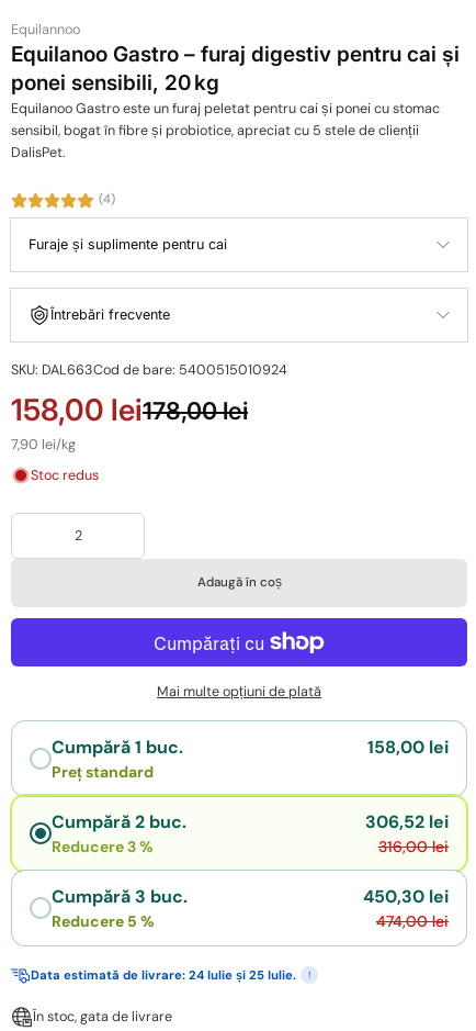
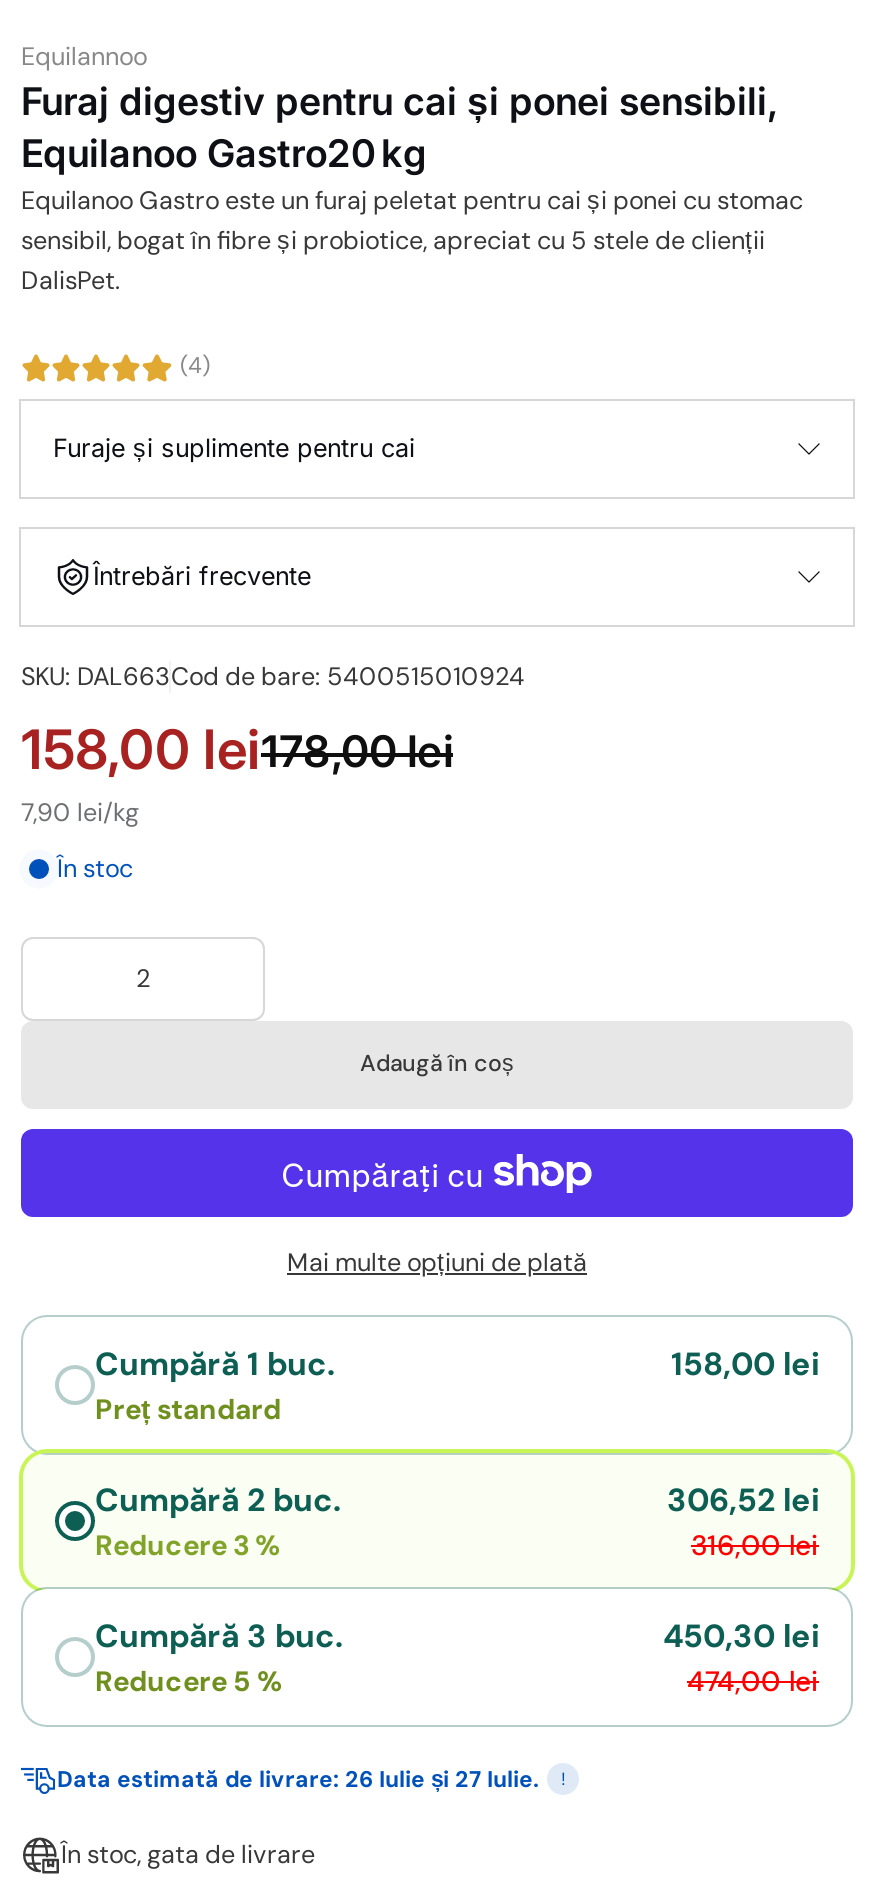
[11,42,460,96] Equilanoo Gastro – furaj digestiv pentru cai și | ponei sensibili, 20 kg -> [21,80,779,178] Furaj digestiv pentru cai și ponei sensibili, | Equilanoo Gastro20 kg
[31,467,99,485] Stoc redus -> [57,854,133,886] În stoc
[31,967,296,984] Data estimată de livrare: 24 Iulie și 25 Iulie. -> [57,1765,539,1795] Data estimată de livrare: 26 Iulie și 27 Iulie.

